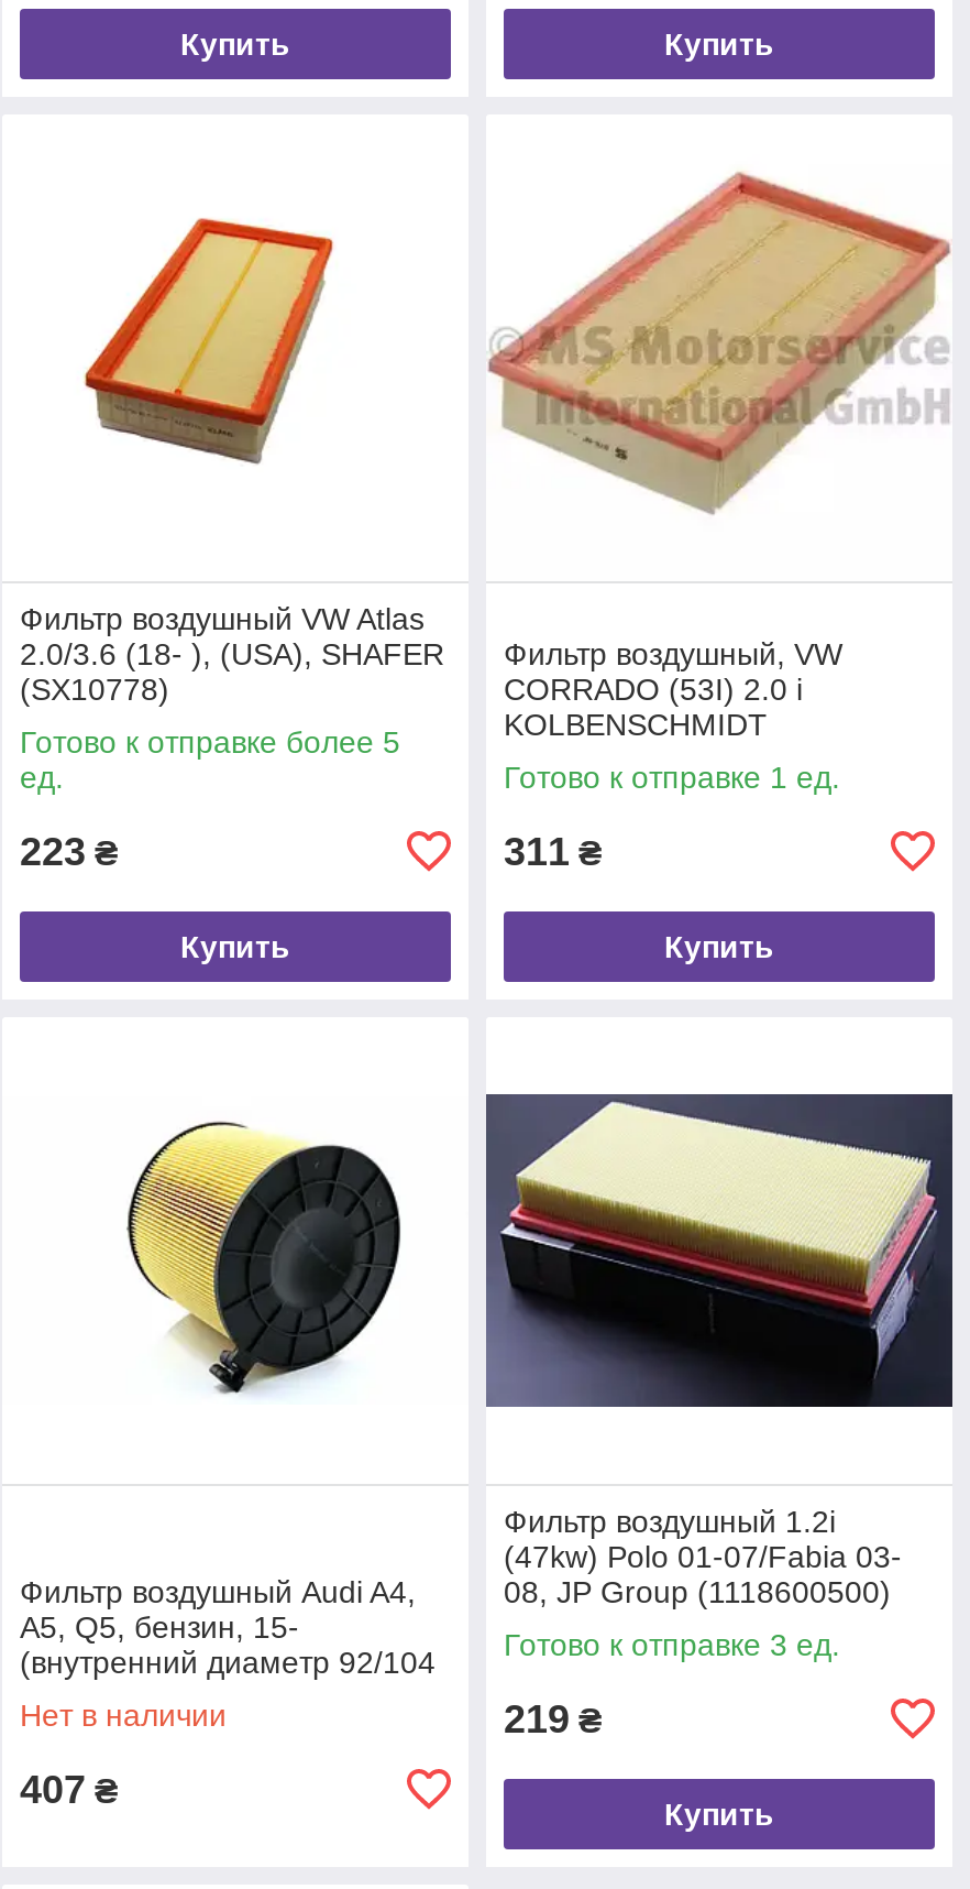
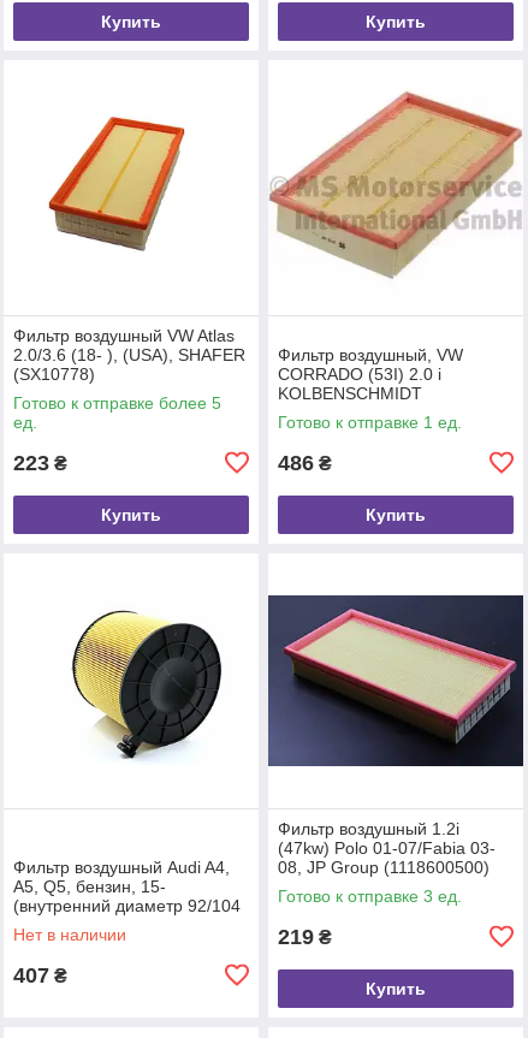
[504,830,603,874] 311 ₴ -> [278,451,332,475] 486 ₴
[499,1099,937,1367] [image] -> [278,598,517,743] [image]

